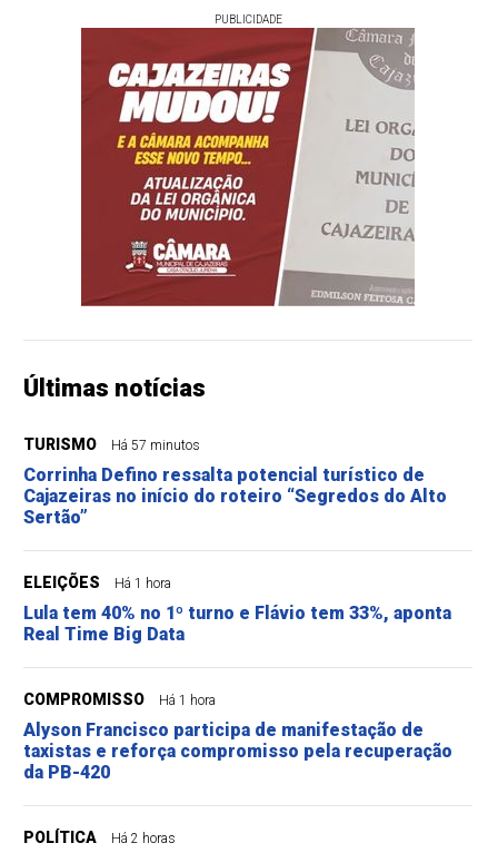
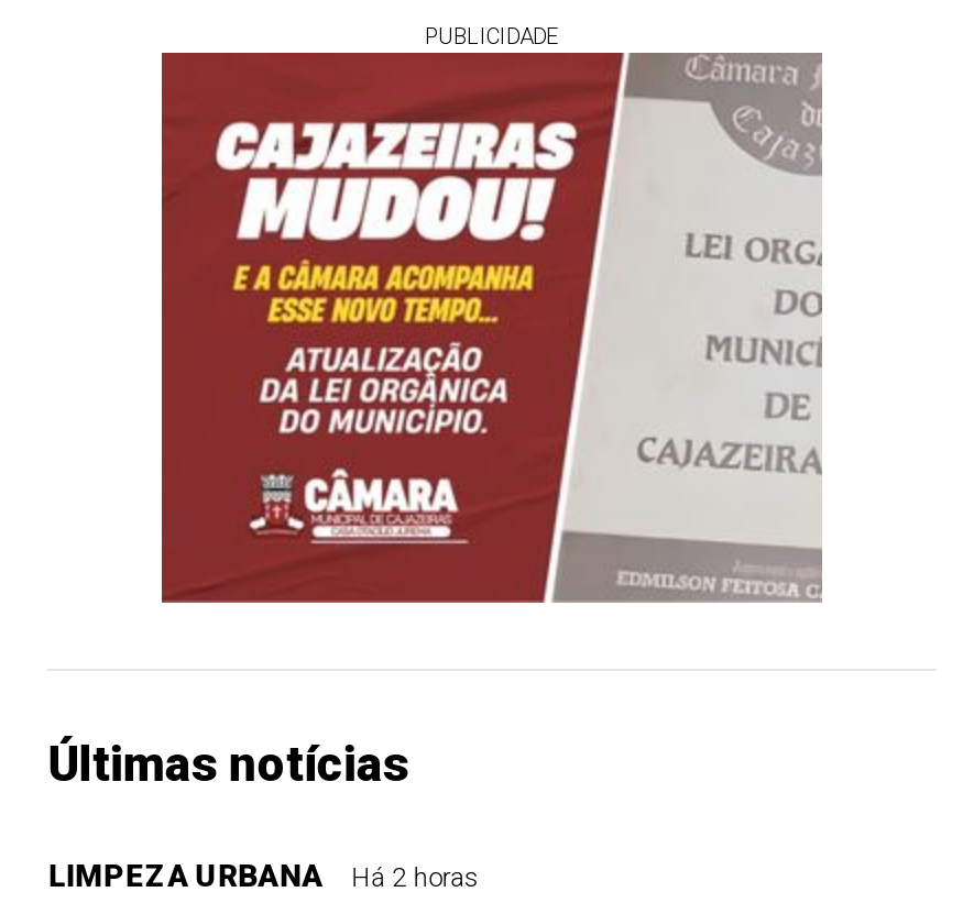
[24,435,453,846] TURISMO | Há 57 minutos | Corrinha Defino ressalta potencial turístico de | Cajazeiras no início do roteiro “Segredos do Alto | Sertão” | ELEIÇÕES | Há 1 hora | Lula tem 40% no 1º turno e Flávio tem 33%, aponta | Real Time Big Data | COMPROMISSO | Há 1 hora | Alyson Francisco participa de manifestação de | taxistas e reforça compromisso pela recuperação | da PB-420 | POLÍTICA -> [48,858,323,893] LIMPEZA URBANA

